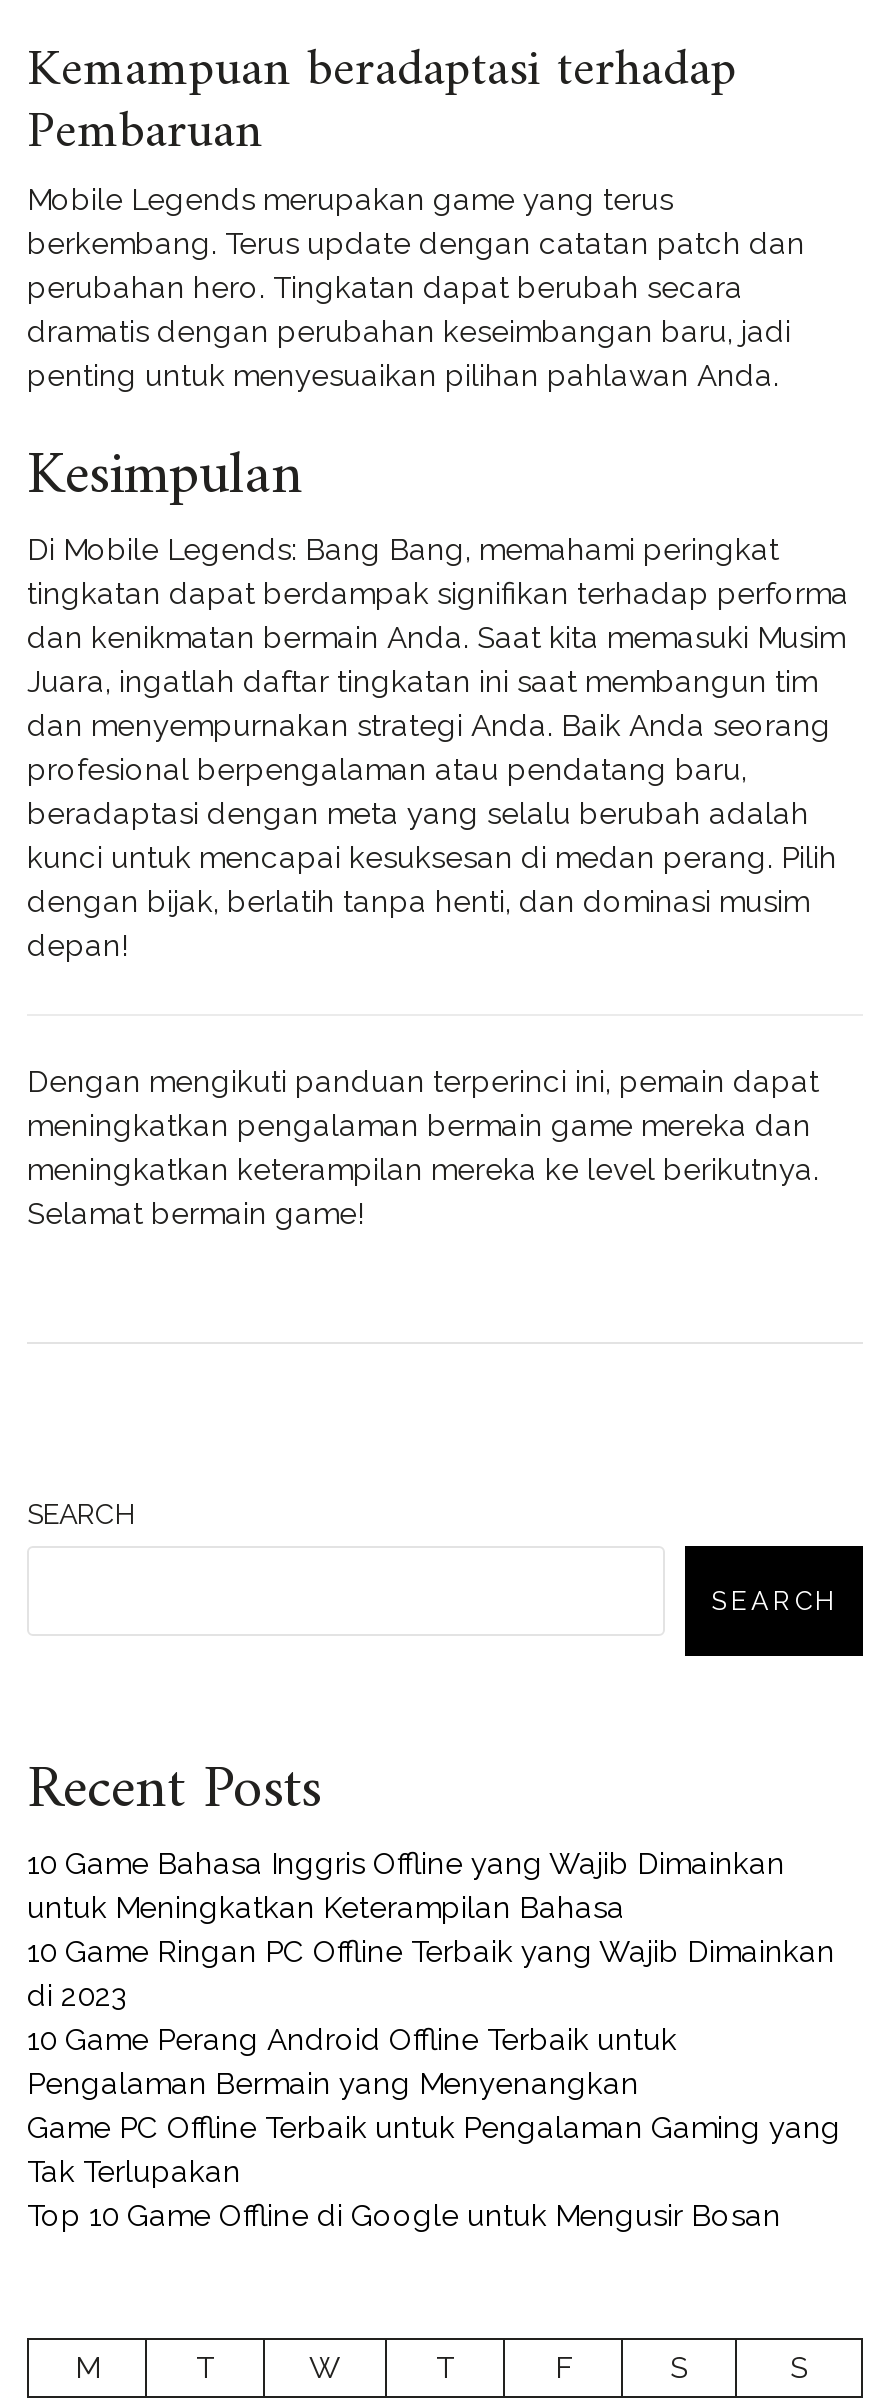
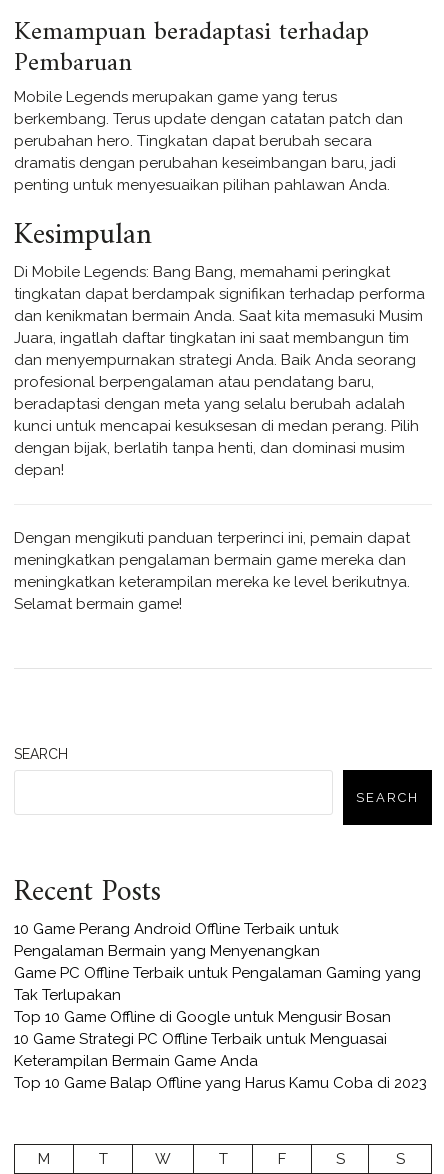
[27,1846,835,2014] 10 Game Bahasa Inggris Offline yang Wajib Dimainkan | untuk Meningkatkan Keterampilan Bahasa | 10 Game Ringan PC Offline Terbaik yang Wajib Dimainkan | di 2023 -> none
moved [27,2022,841,2234] -> [14,920,421,1026]: 10 Game Perang Android Offline Terbaik untuk | Pengalaman Bermain yang Menyenangkan | Game PC Offline Terbaik untuk Pengalaman Gaming yang | Tak Terlupakan | Top 10 Game Offline di Google untuk Mengusir Bosan
none -> [14,1030,427,1092] 10 Game Strategi PC Offline Terbaik untuk Menguasai | Keterampilan Bermain Game Anda | Top 10 Game Balap Offline yang Harus Kamu Coba di 2023

